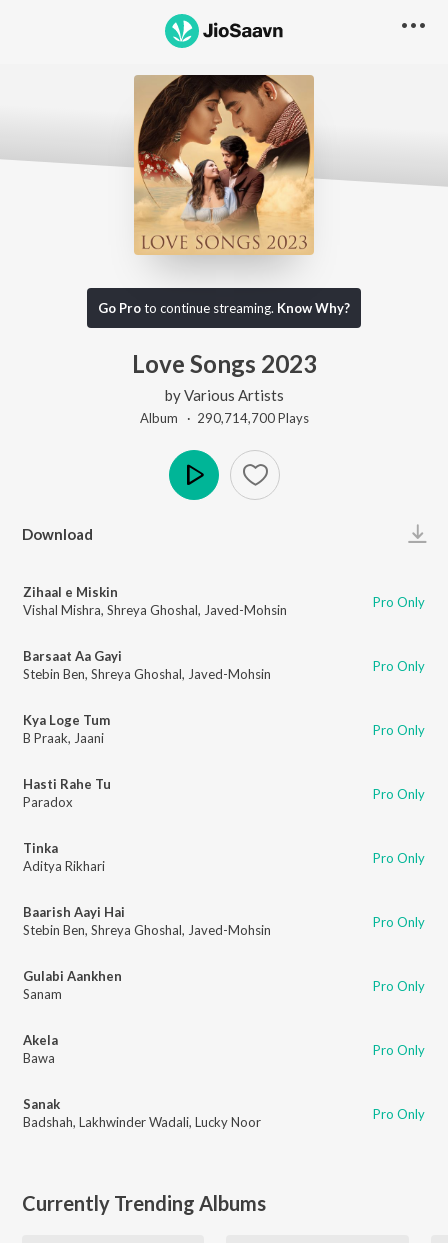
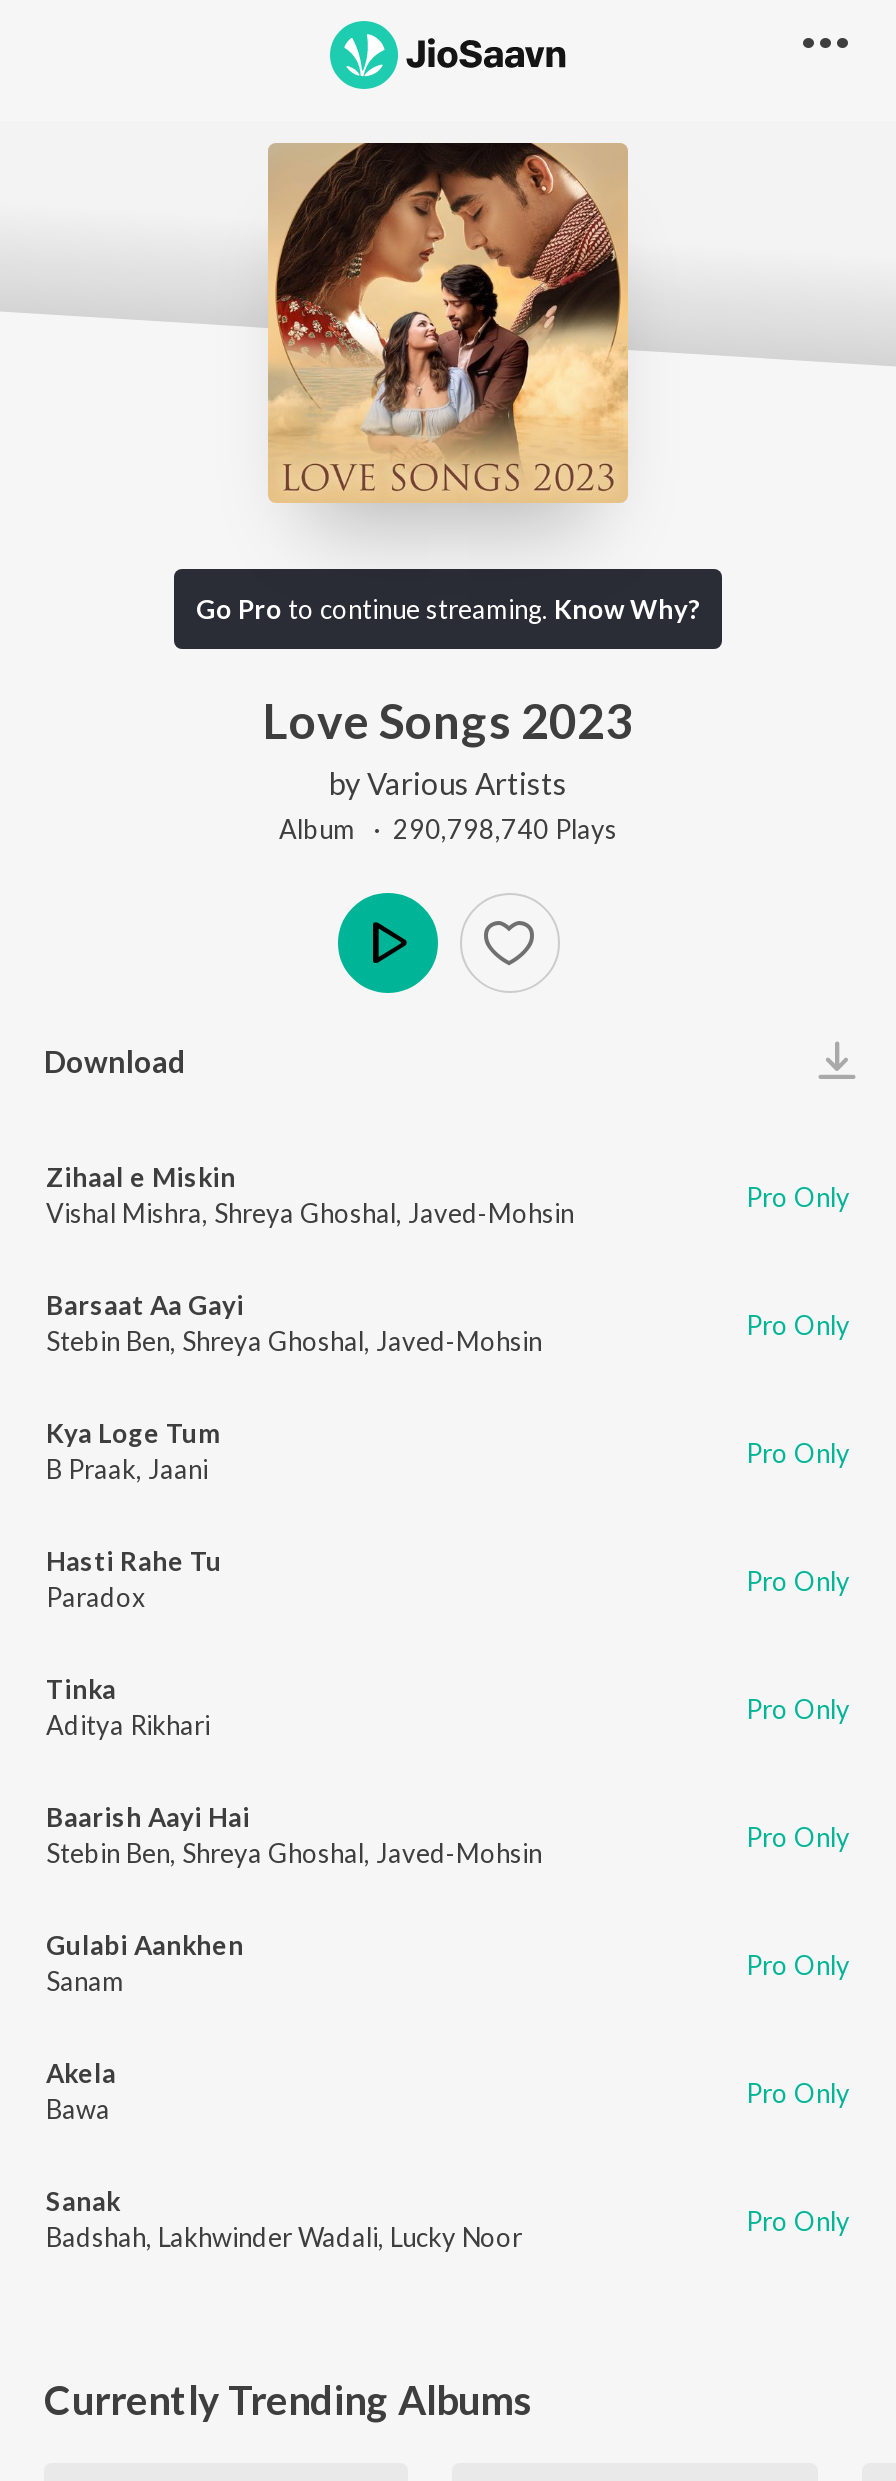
[139,409,308,425] Album · 290,714,700 Plays -> [279,812,617,844] Album · 290,798,740 Plays

